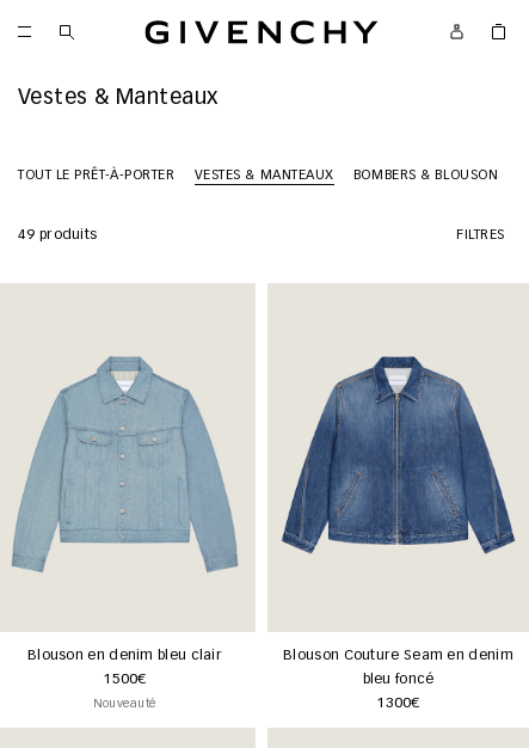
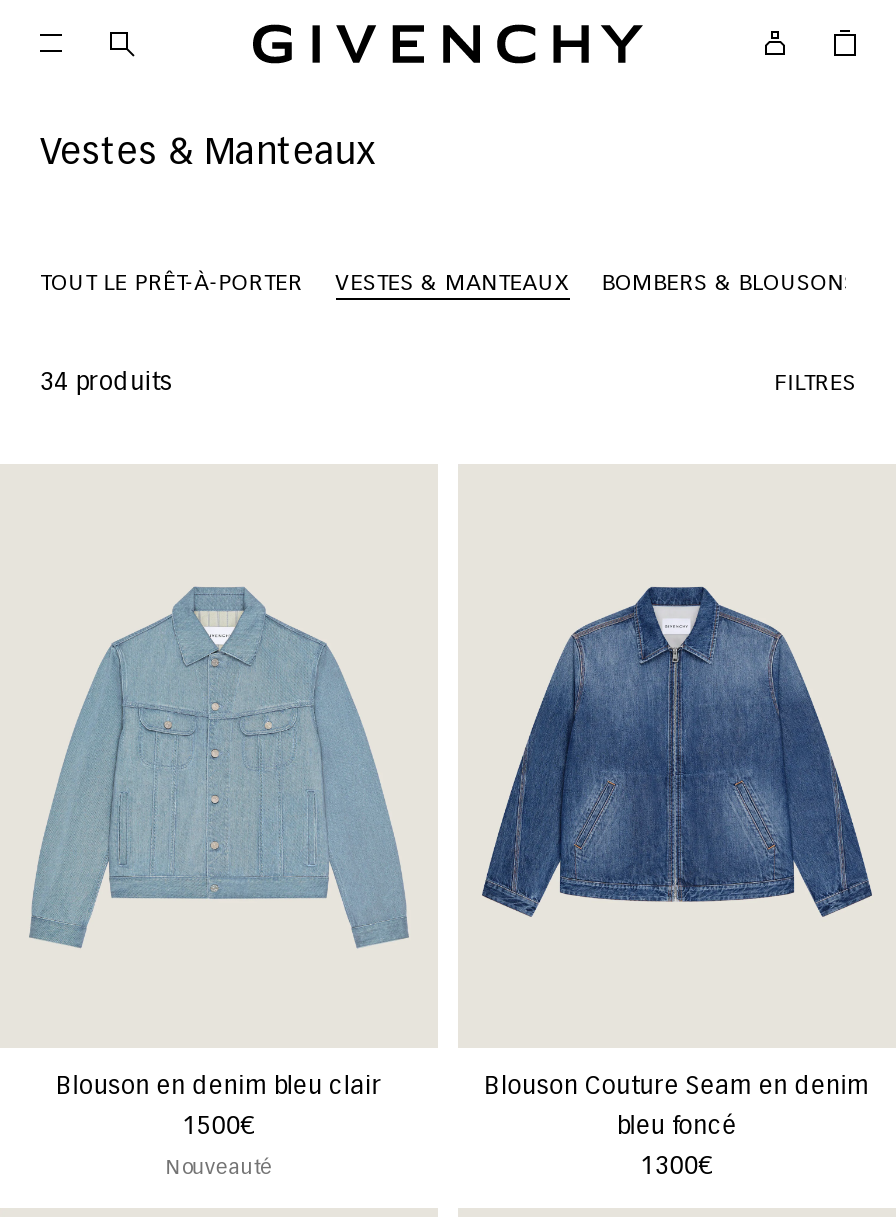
[18,228,97,243] 49 produits -> [40,372,173,396] 34 produits

